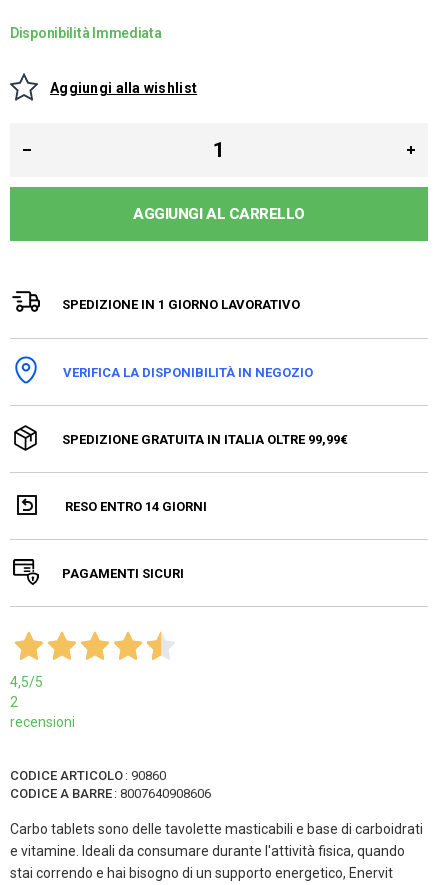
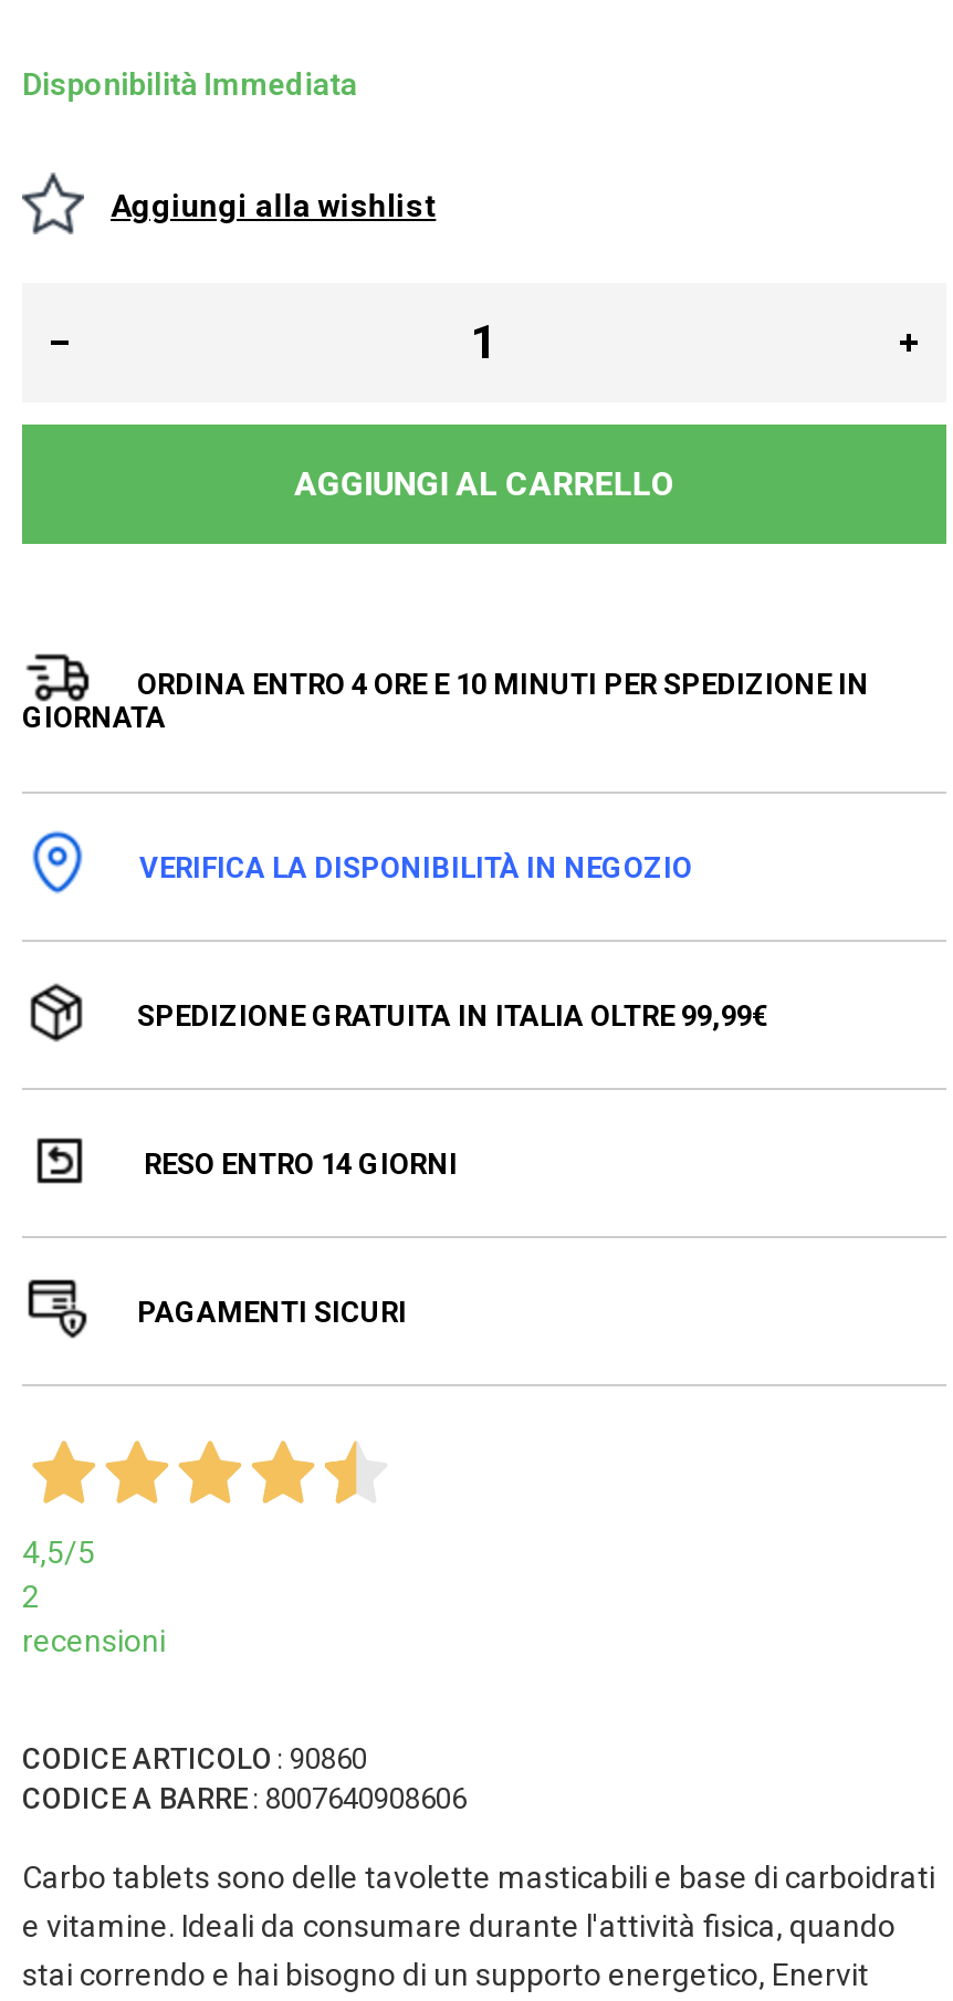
[62,297,300,312] SPEDIZIONE IN 1 GIORNO LAVORATIVO -> [22,668,869,734] ORDINA ENTRO 4 ORE E 10 MINUTI PER SPEDIZIONE IN | GIORNATA

